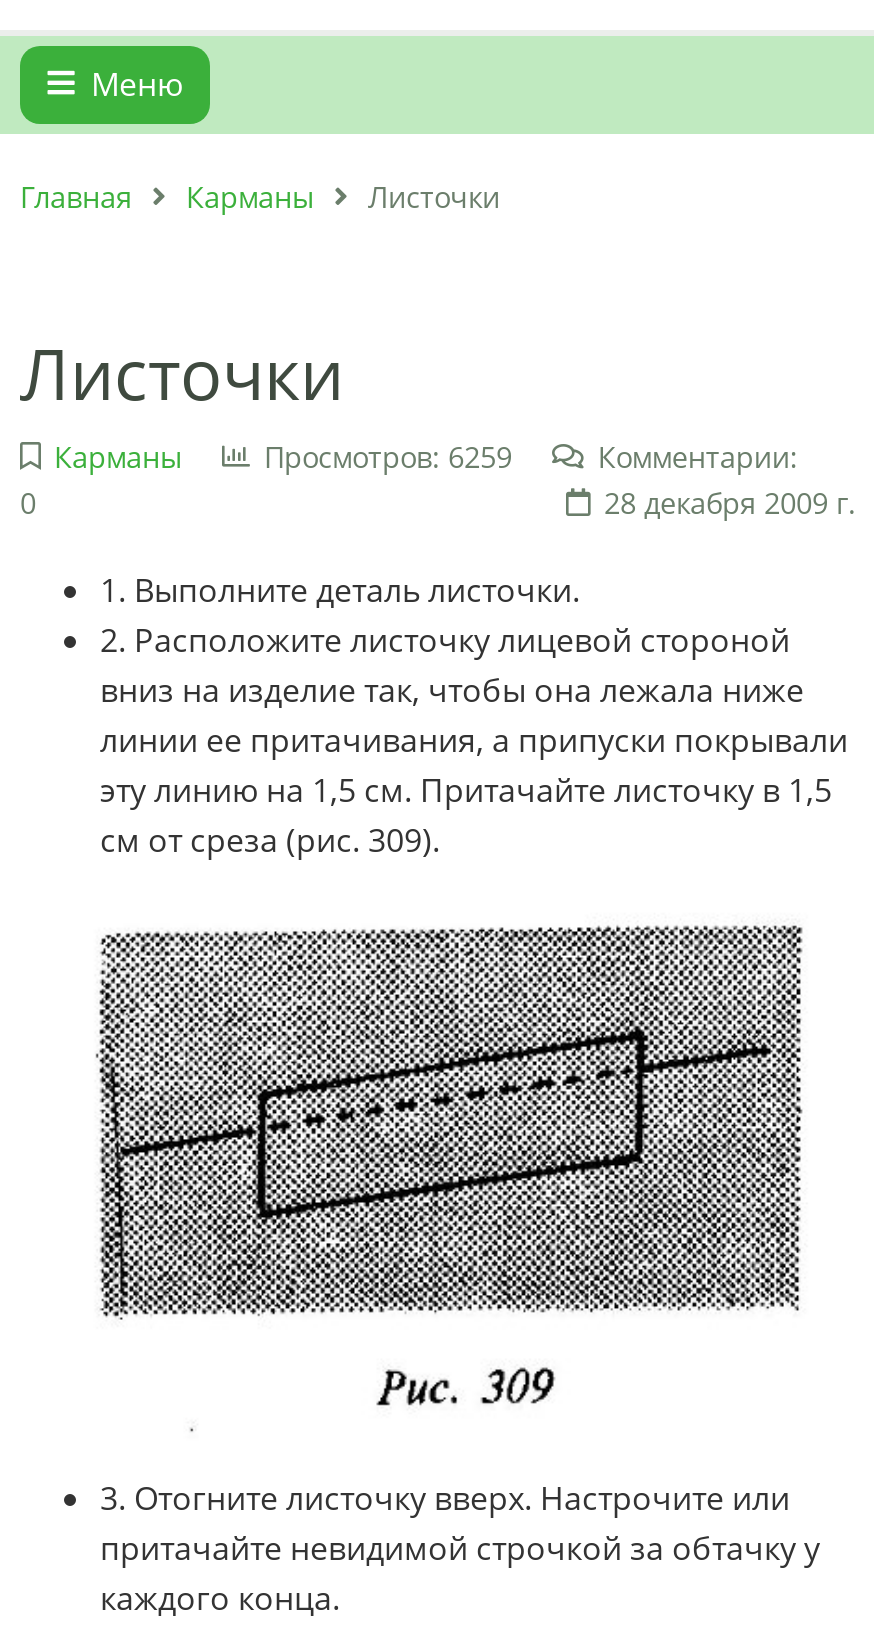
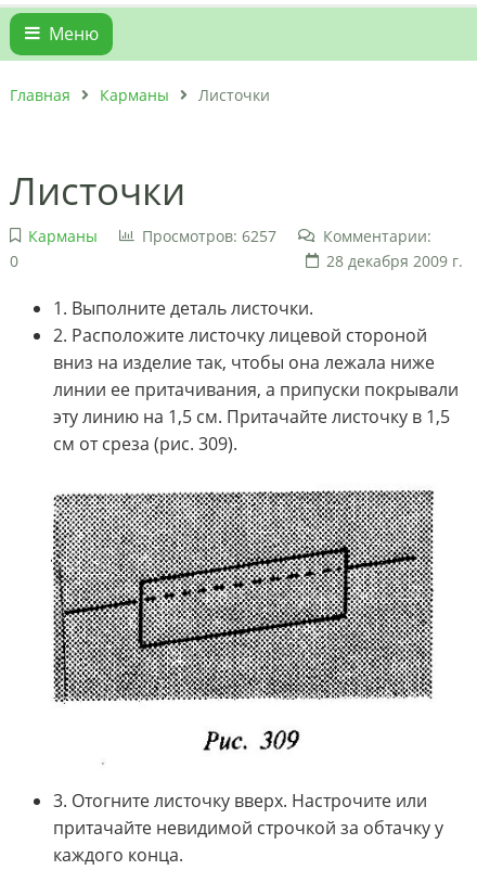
[264,438,512,476] Просмотров: 6259 -> [142,226,276,246] Просмотров: 6257

